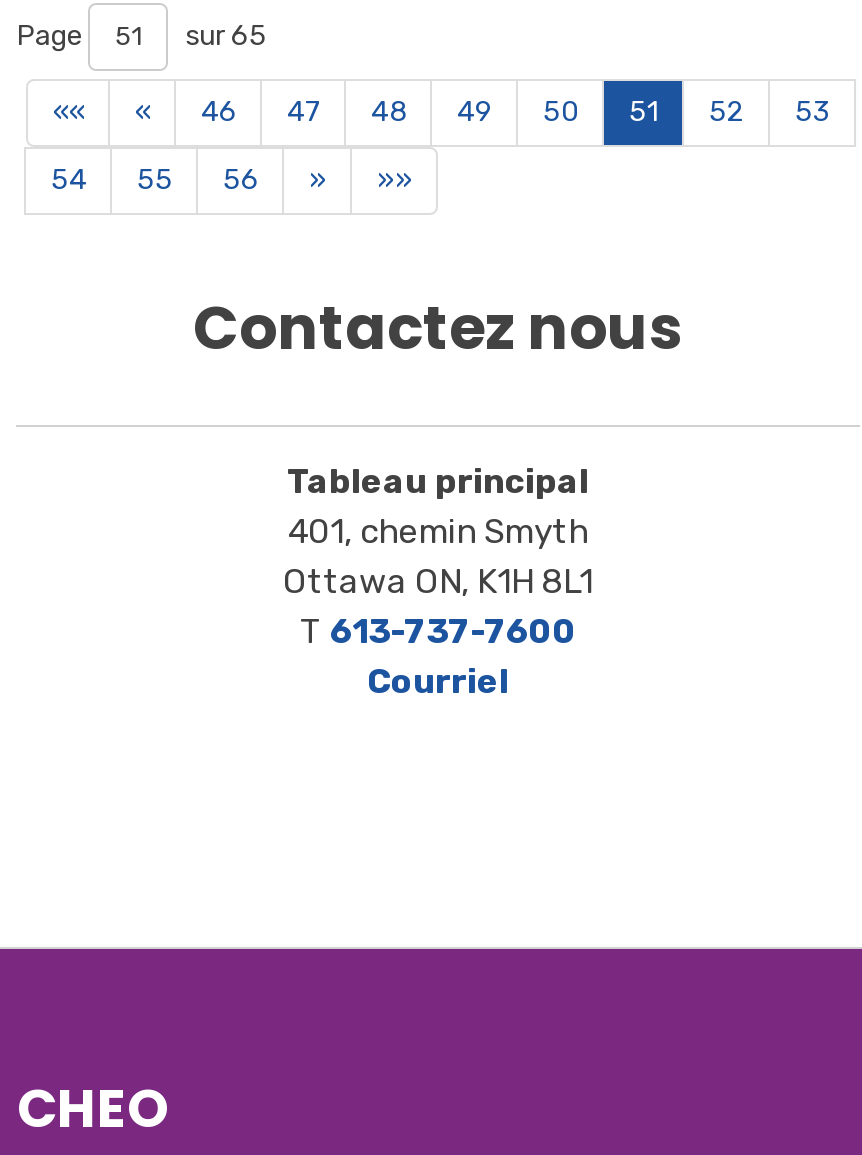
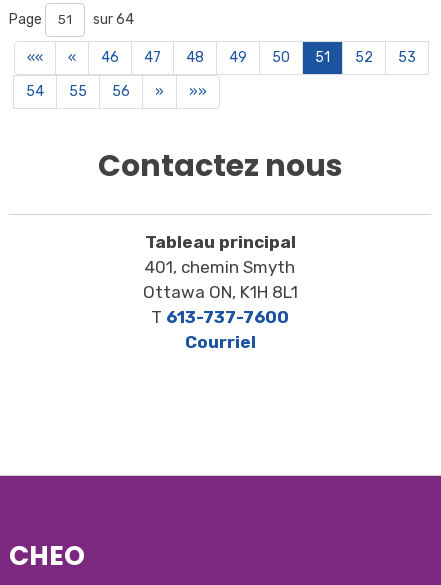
[179,19,267,53] sur 65 -> [90,11,134,28] sur 64

